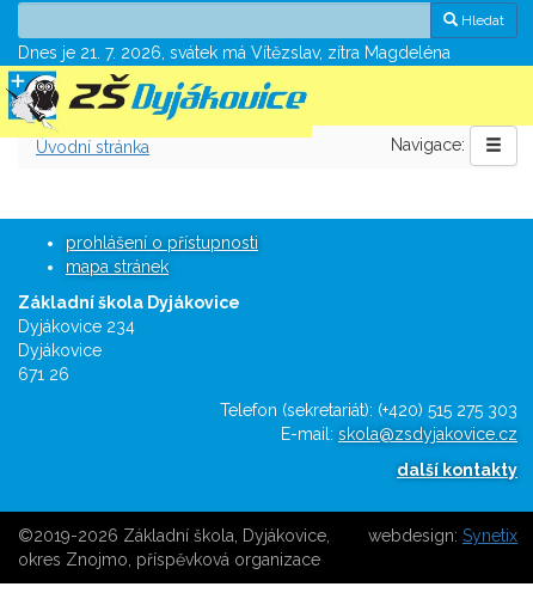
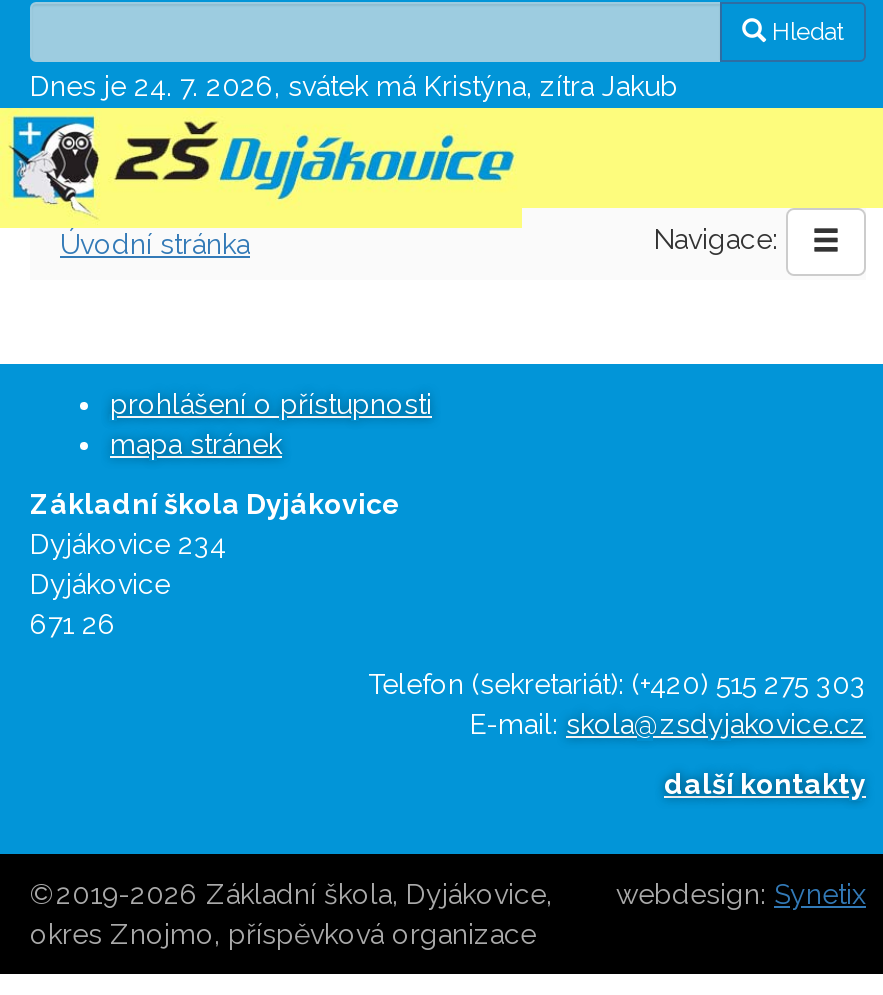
[18,43,451,62] Dnes je 21. 7. 2026, svátek má Vítězslav, zítra Magdeléna -> [30,70,678,102] Dnes je 24. 7. 2026, svátek má Kristýna, zítra Jakub

